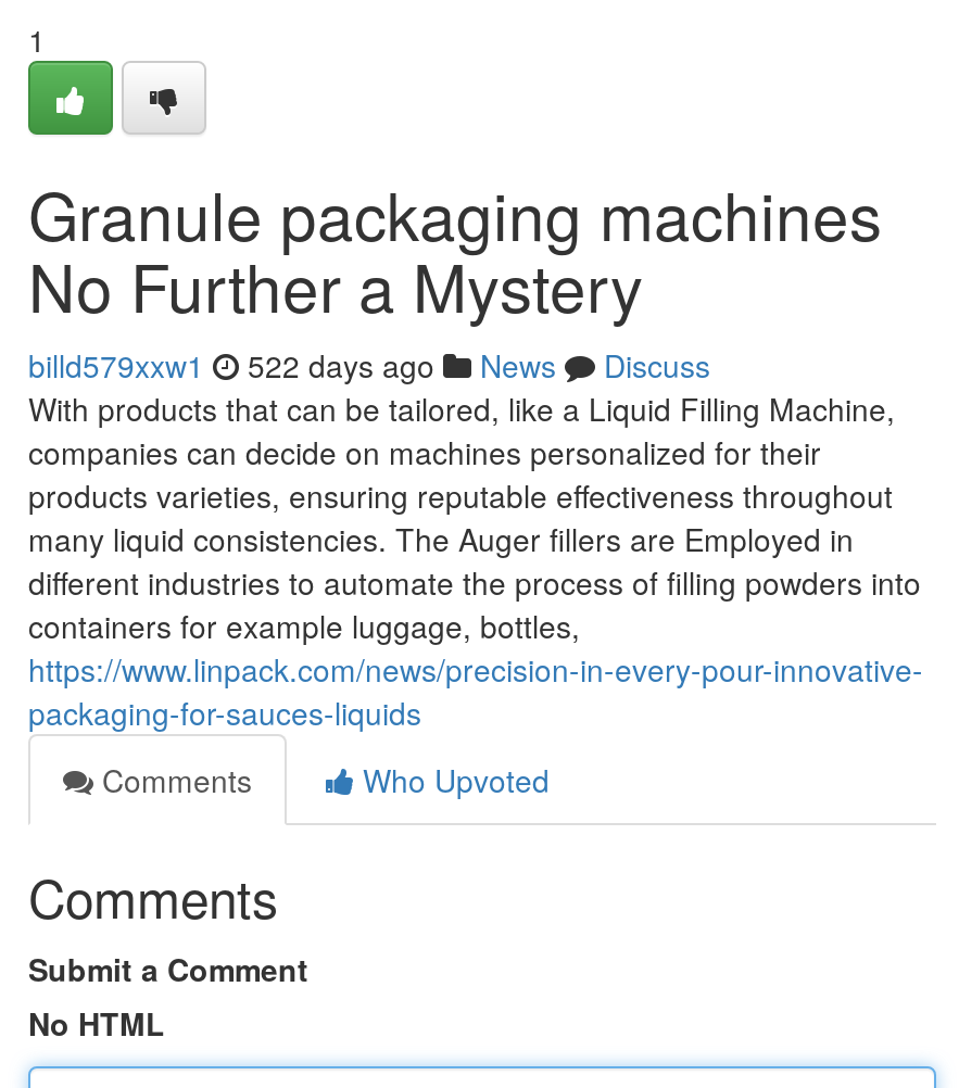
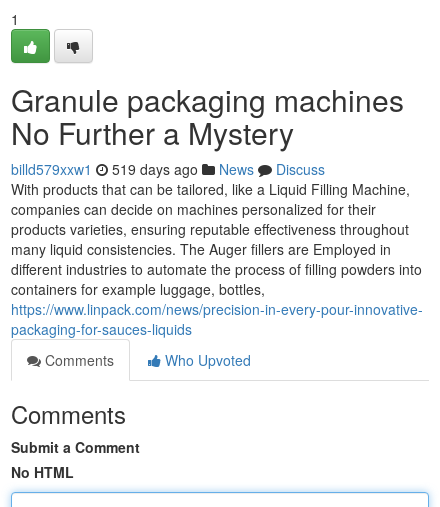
[28,343,710,387] billd579xxw1 522 days ago News Discuss -> [11,159,325,179] billd579xxw1 519 days ago News Discuss

